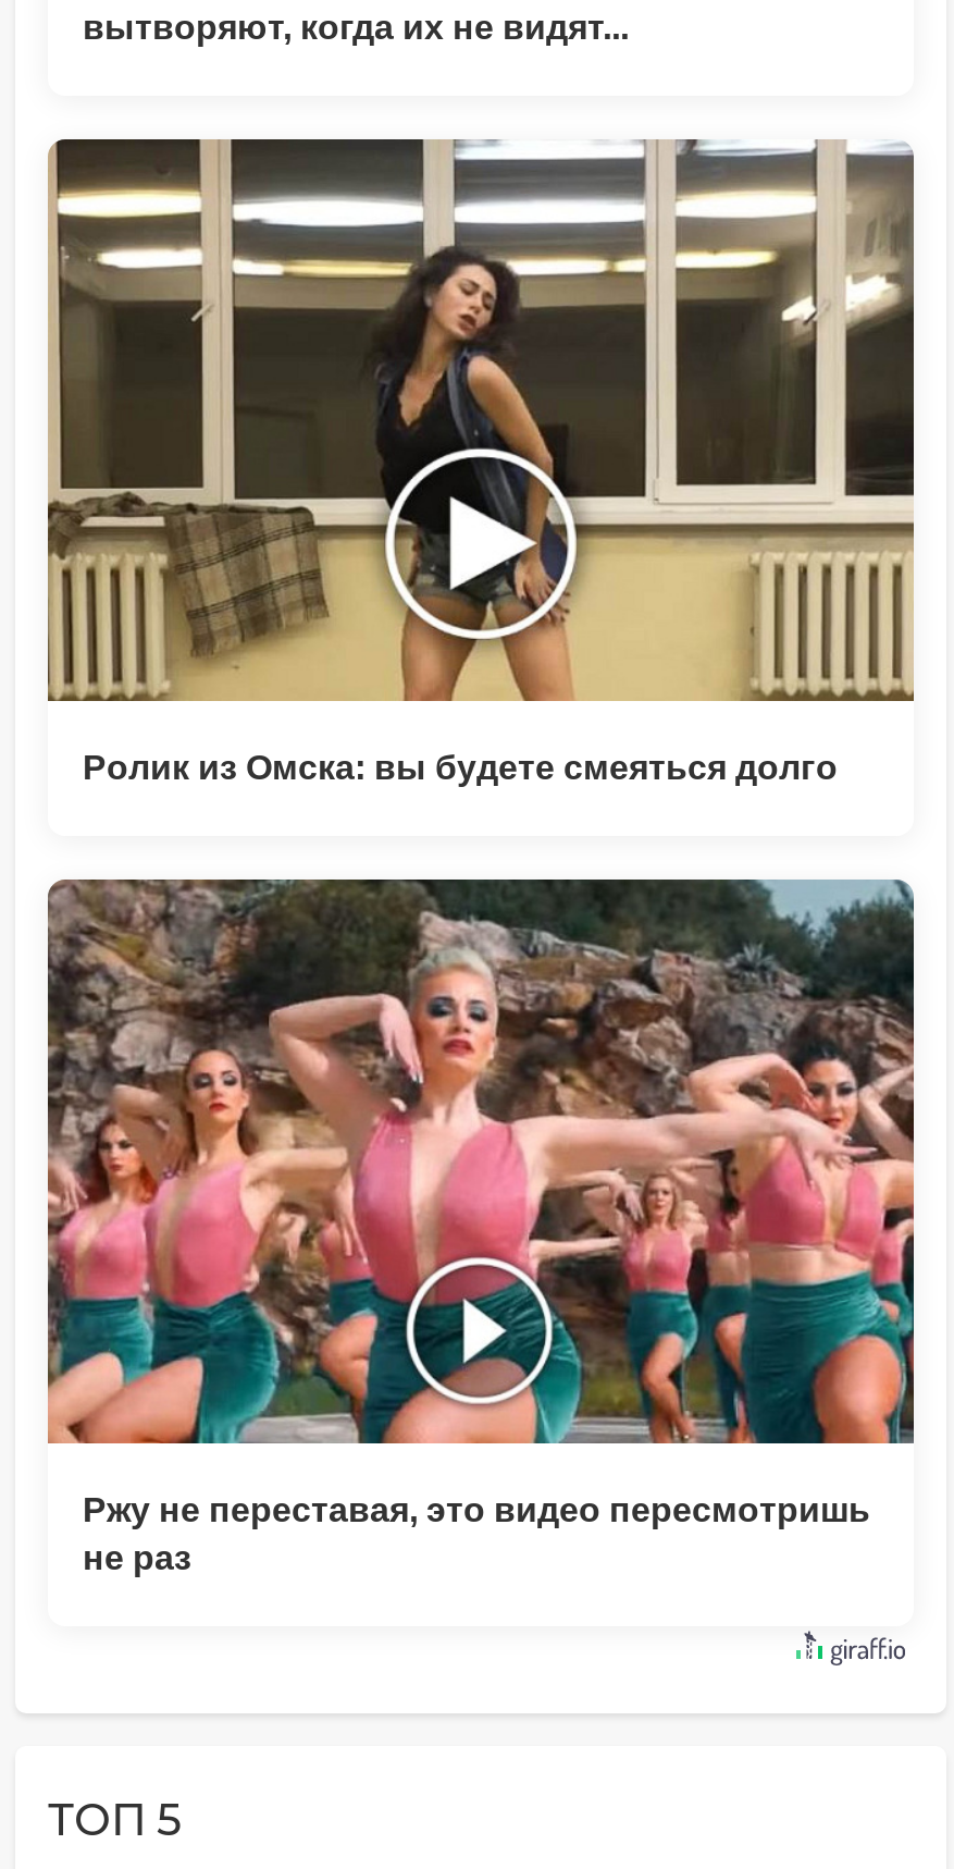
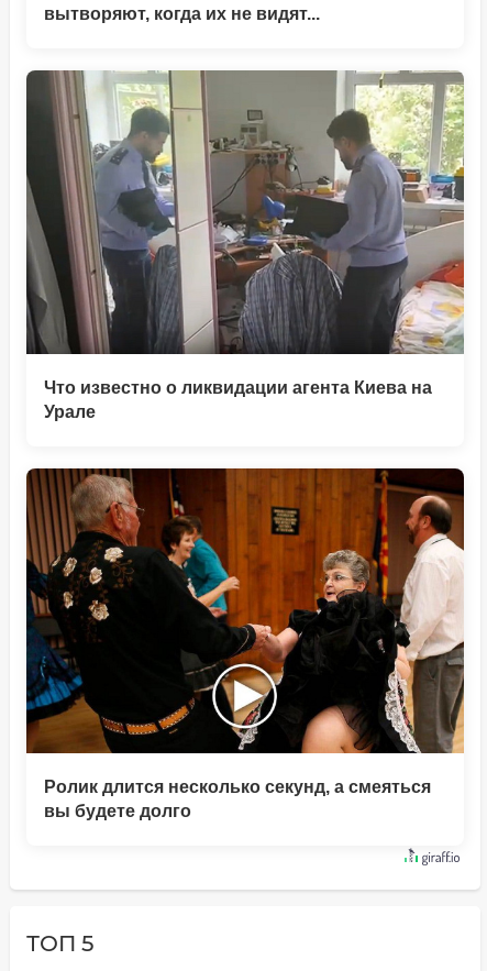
[46,137,914,787] [image] | Ролик из Омска: вы будете смеяться долго -> [25,69,464,422] [image] | Что известно о ликвидации агента Киева на | Урале
[46,877,916,1576] [image] | Ржу не переставая, это видео пересмотришь | не раз -> [25,467,465,820] [image] | Ролик длится несколько секунд, а смеяться | вы будете долго

